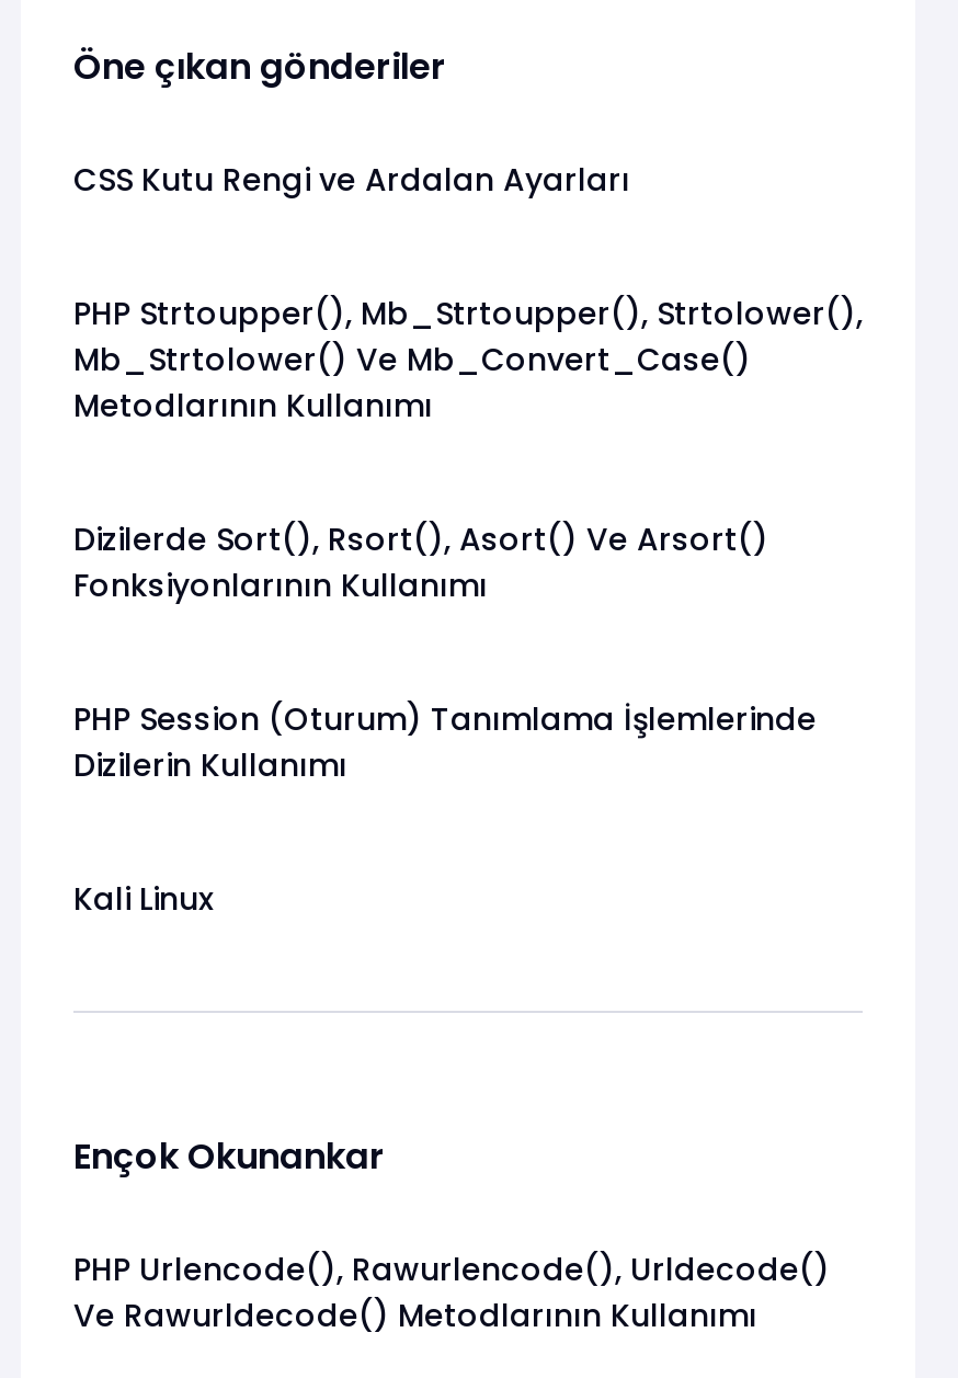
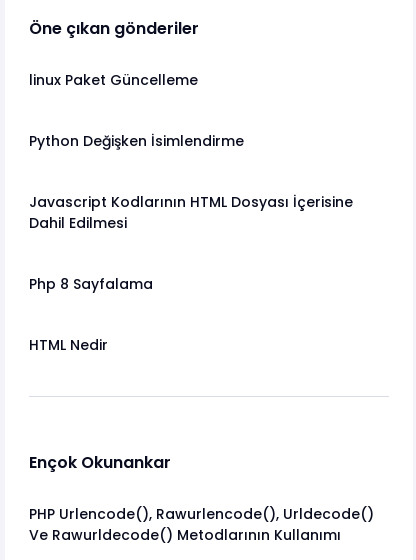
[73,157,630,201] CSS Kutu Rengi ve Ardalan Ayarları -> [29,69,198,89] linux Paket Güncelleme
[73,291,863,426] PHP Strtoupper(), Mb_Strtoupper(), Strtolower(), | Mb_Strtolower() Ve Mb_Convert_Case() | Metodlarının Kullanımı -> [29,130,244,150] Python Değişken İsimlendirme
[73,516,768,606] Dizilerde Sort(), Rsort(), Asort() Ve Arsort() | Fonksiyonlarının Kullanımı -> [29,191,353,232] Javascript Kodlarının HTML Dosyası İçerisine | Dahil Edilmesi
[73,696,817,786] PHP Session (Oturum) Tanımlama İşlemlerinde | Dizilerin Kullanımı -> [29,273,153,293] Php 8 Sayfalama
[73,876,214,920] Kali Linux -> [29,334,108,354] HTML Nedir

